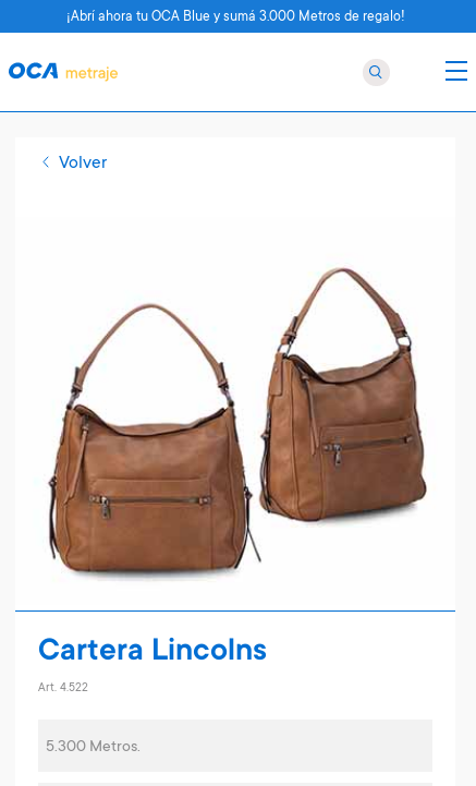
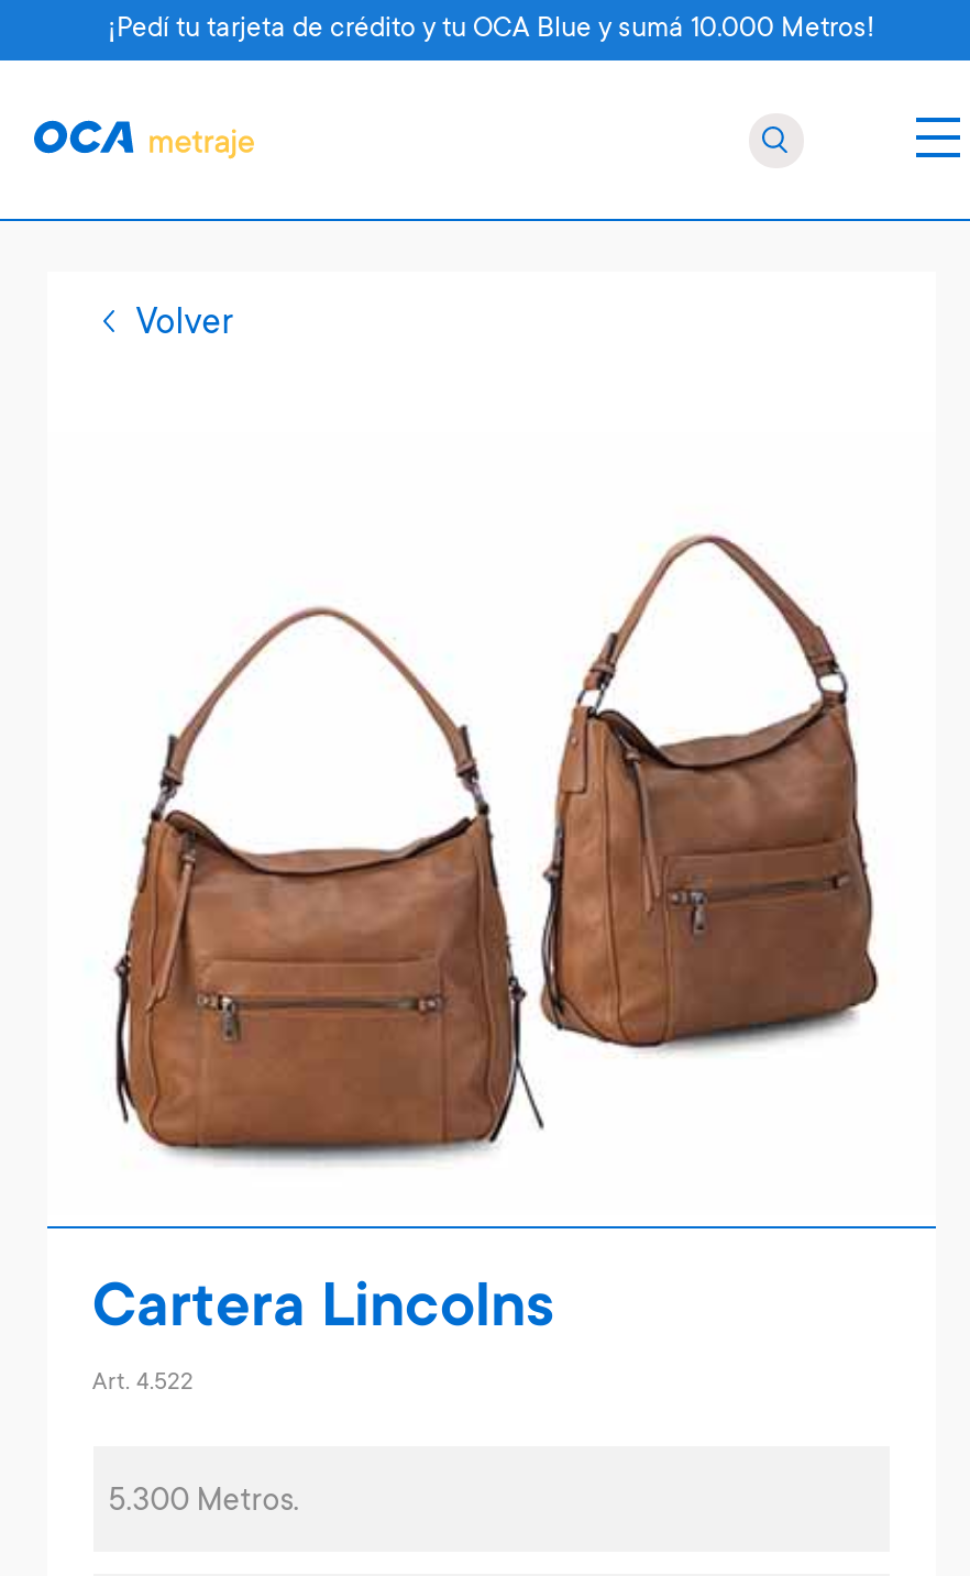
[66,10,405,25] ¡Abrí ahora tu OCA Blue y sumá 3.000 Metros de regalo! -> [108,14,875,45] ¡Pedí tu tarjeta de crédito y tu OCA Blue y sumá 10.000 Metros!

